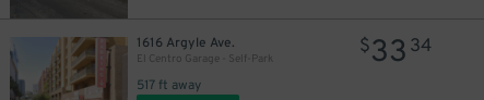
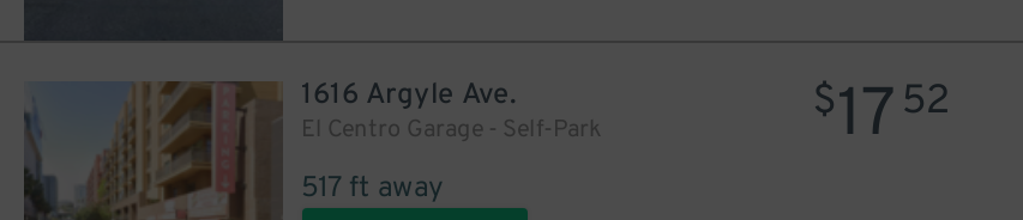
[359,33,431,72] $33 34 -> [813,73,950,159] $17 52

